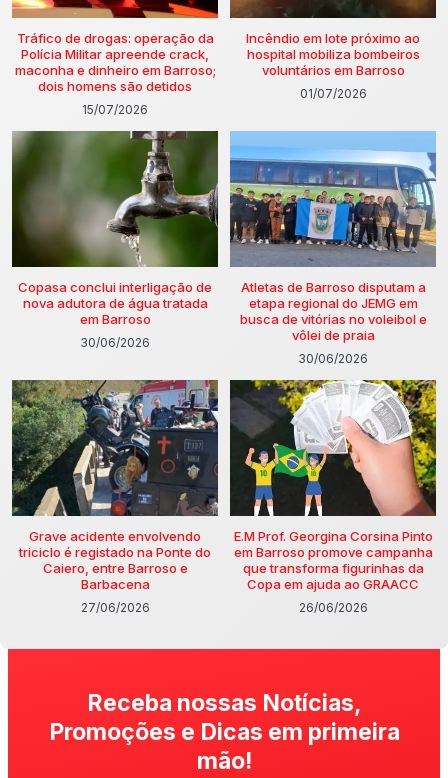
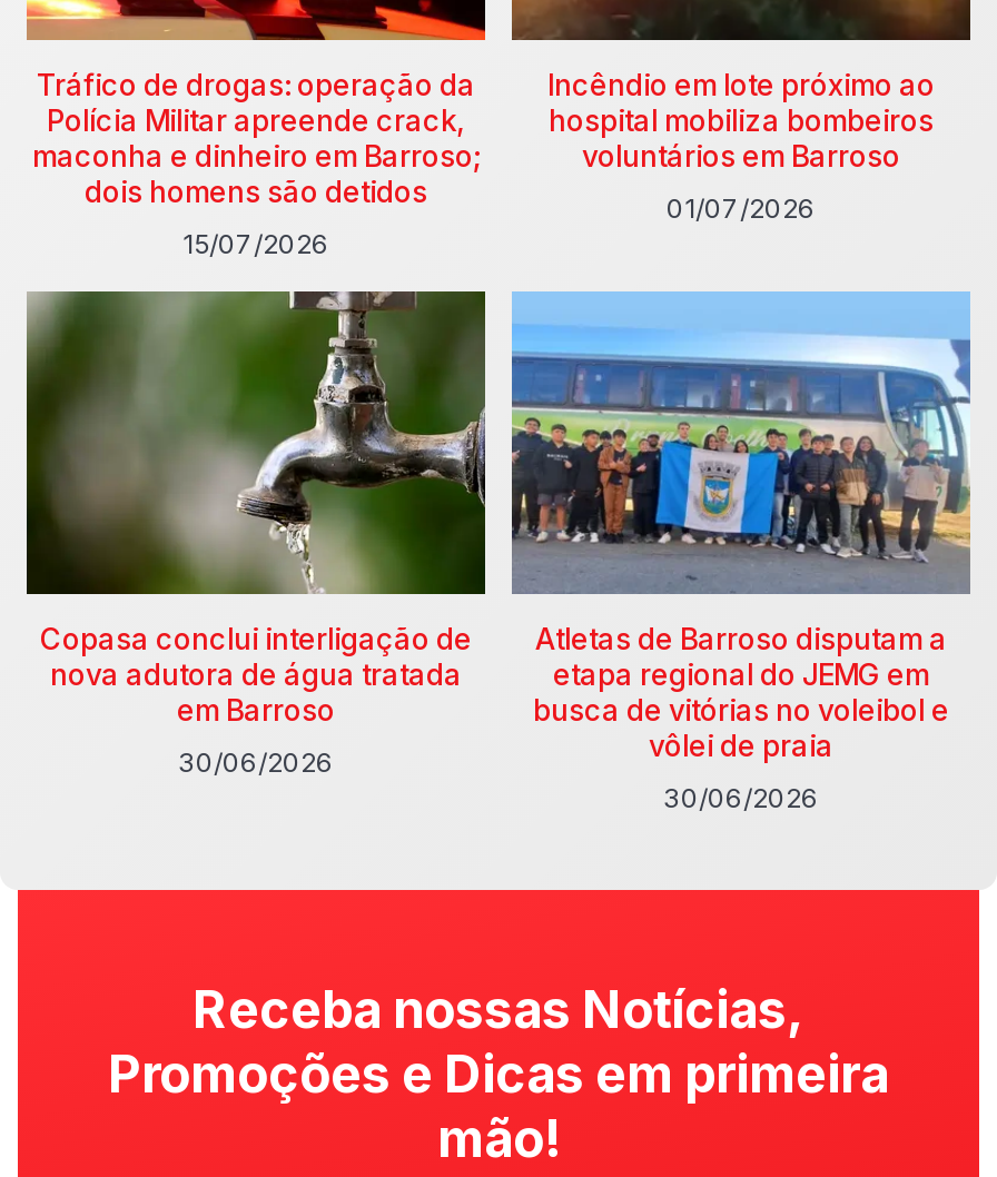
[12,379,218,615] [image] | Grave acidente envolvendo | triciclo é registado na Ponte do | Caiero, entre Barroso e | Barbacena | 27/06/2026 -> none
[229,379,437,615] [image] | E.M Prof. Georgina Corsina Pinto | em Barroso promove campanha | que transforma figurinhas da | Copa em ajuda ao GRAACC | 26/06/2026 -> none

